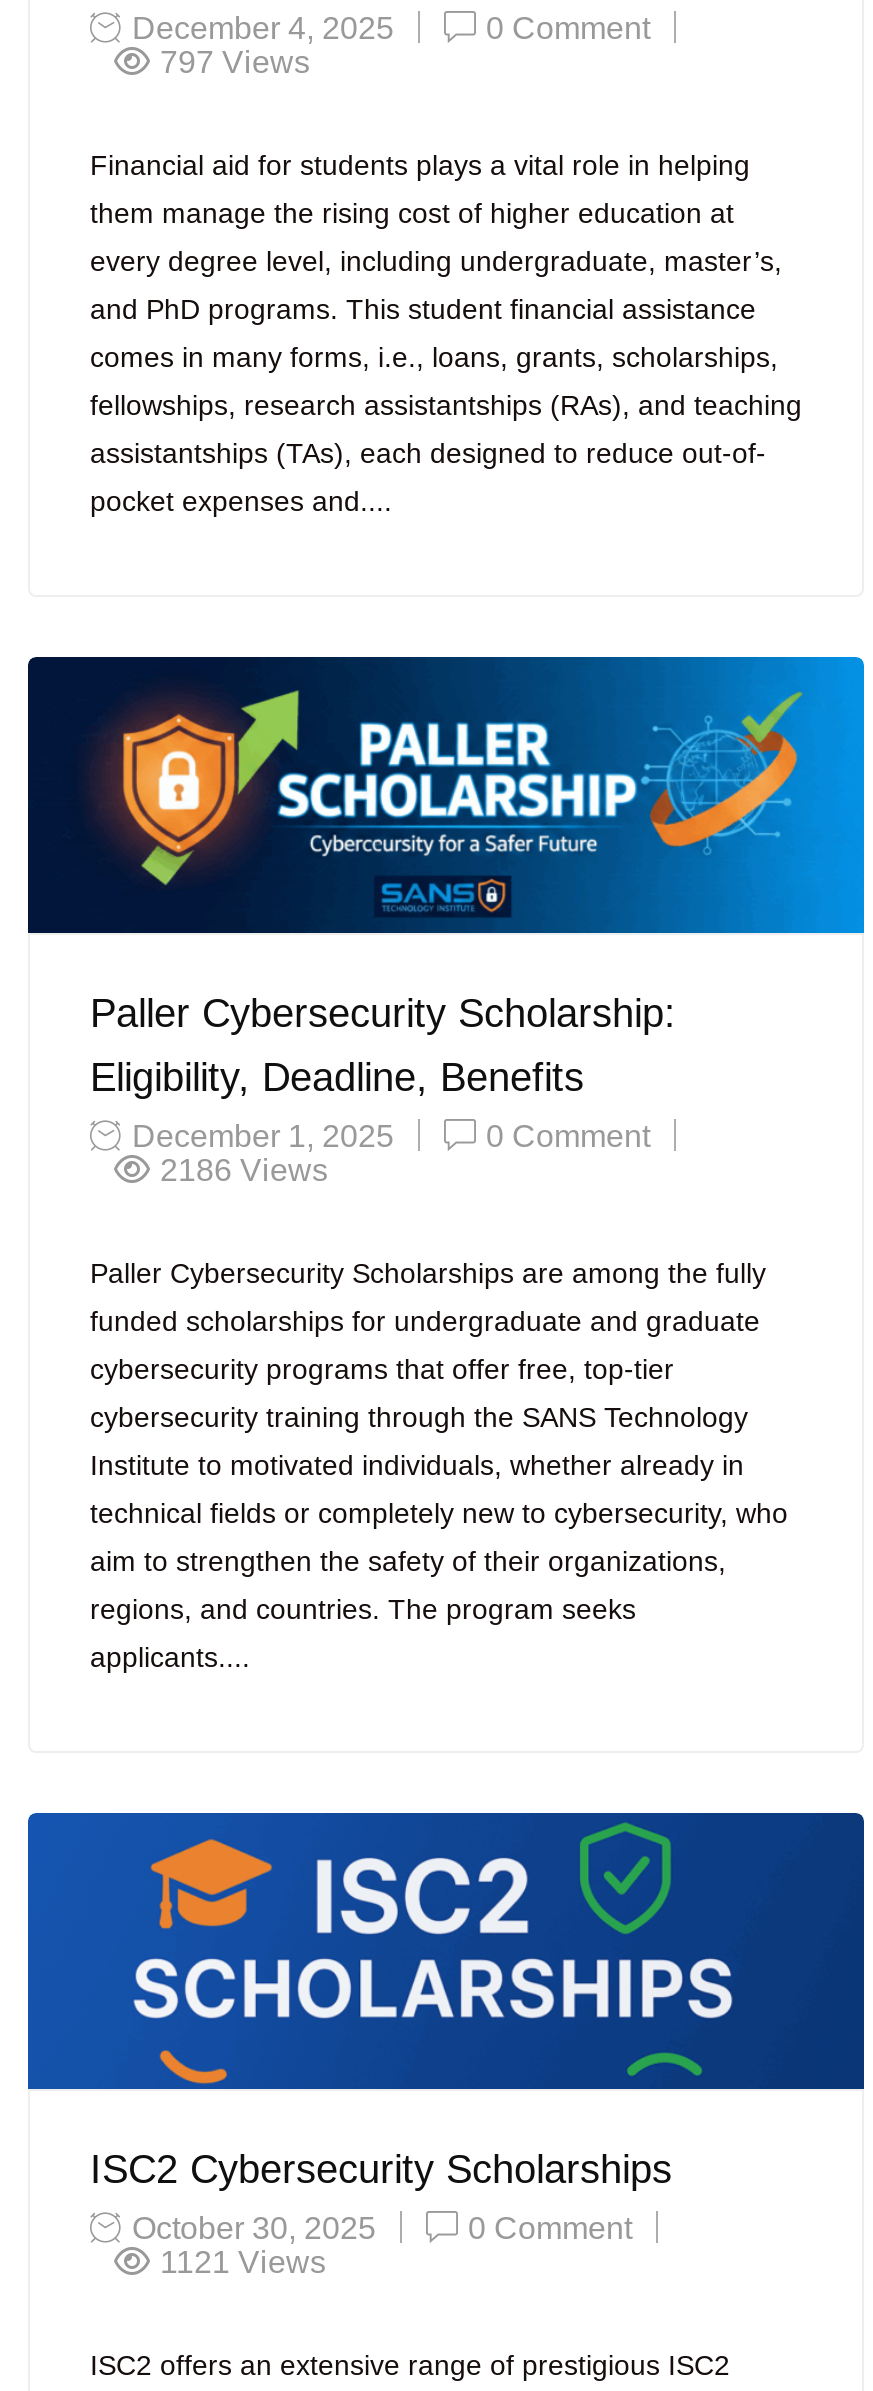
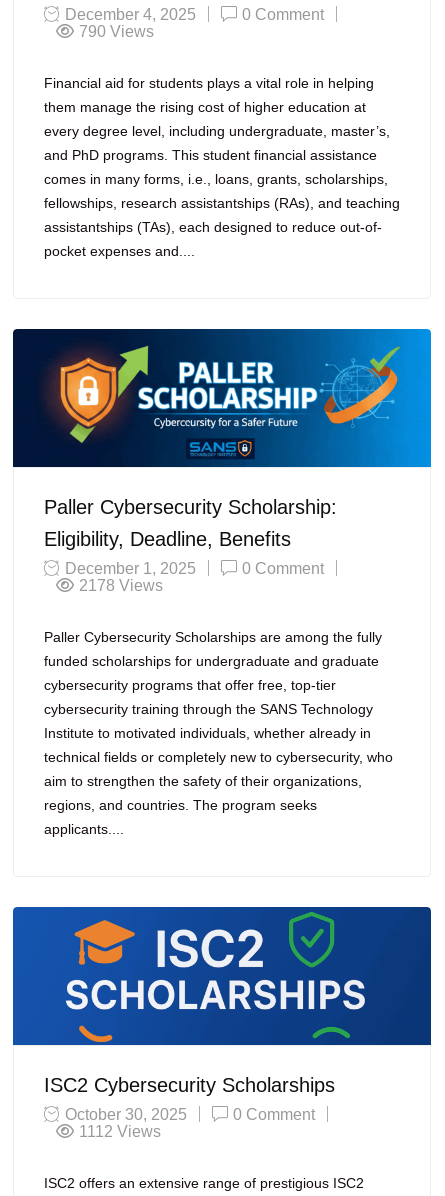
[160,44,310,78] 797 Views -> [79,23,154,40] 790 Views
[160,1152,328,1186] 2186 Views -> [79,577,163,594] 2178 Views
[160,2244,326,2278] 1121 Views -> [79,1123,161,1140] 1112 Views

